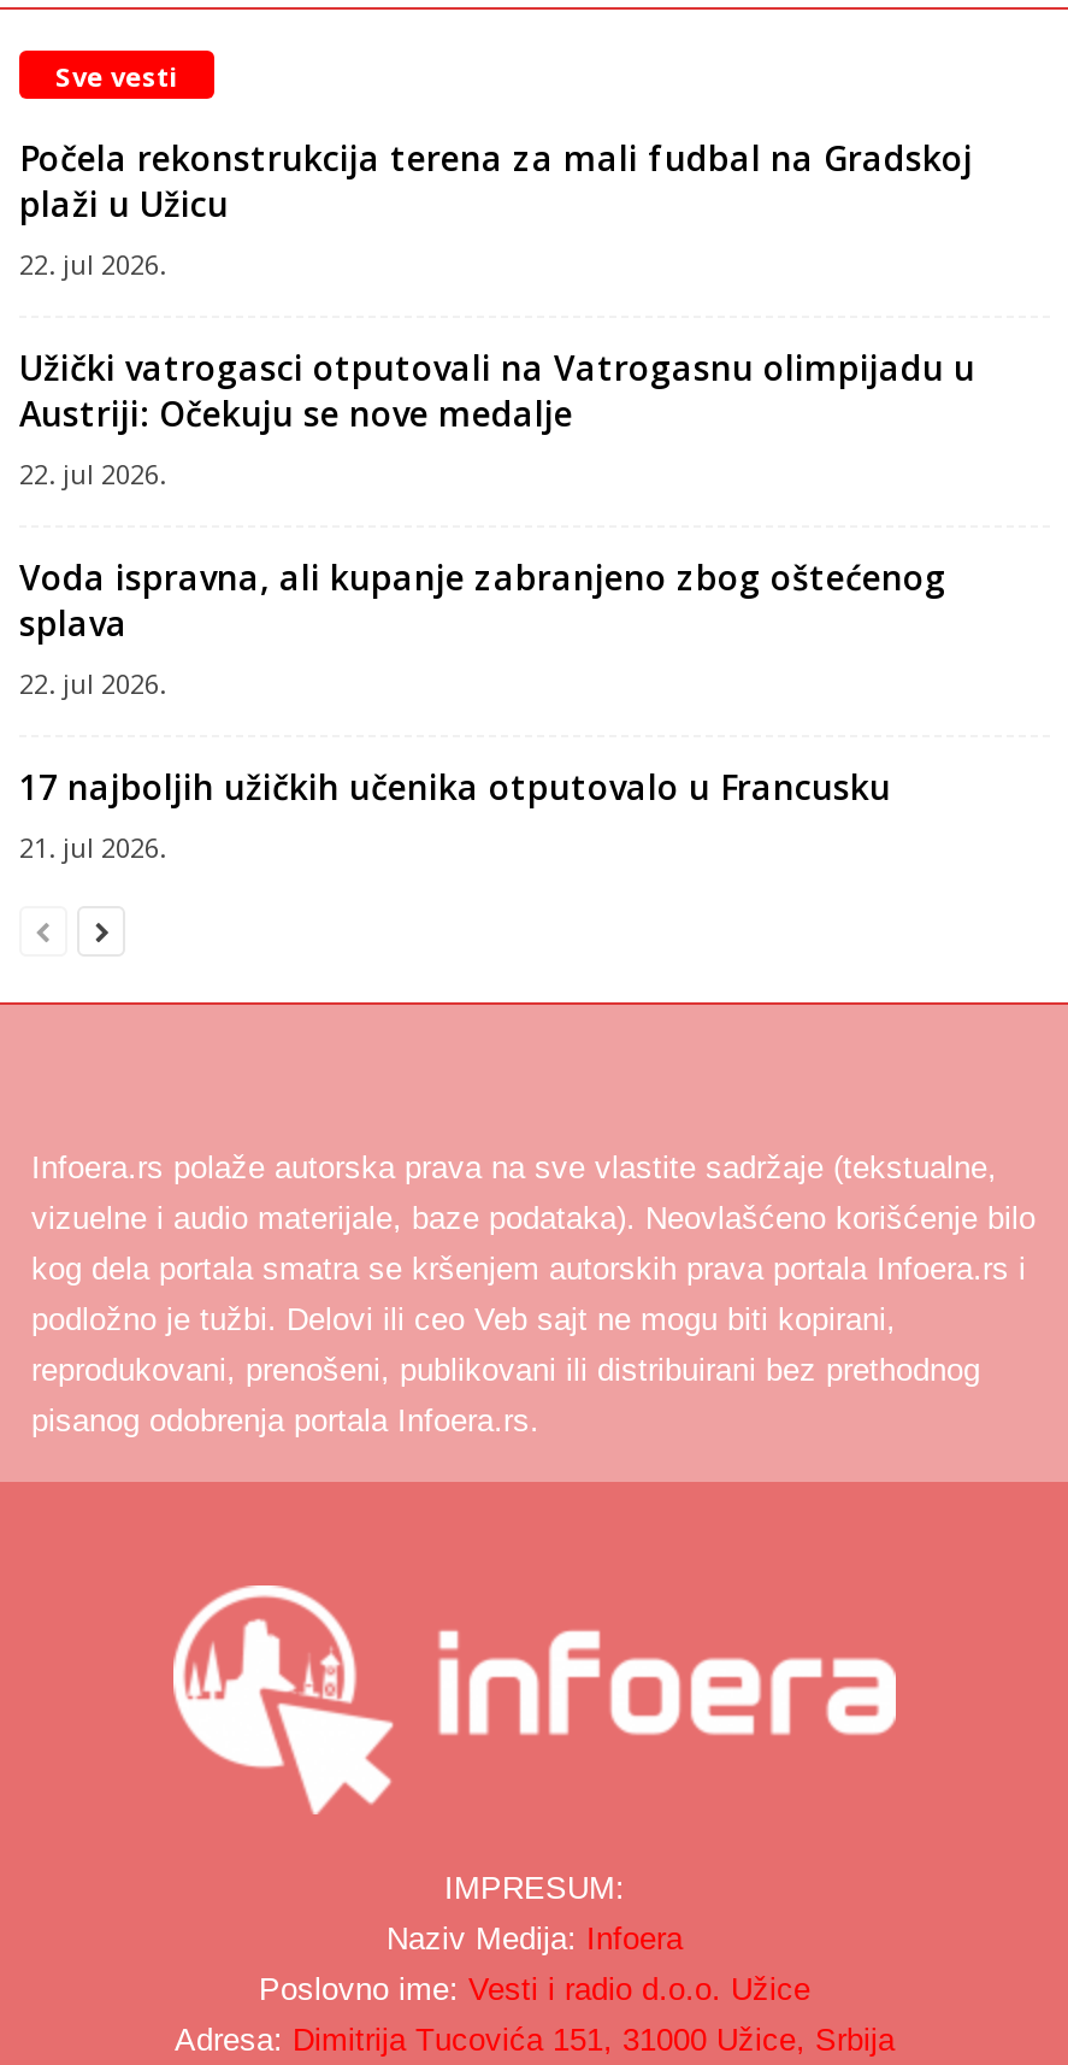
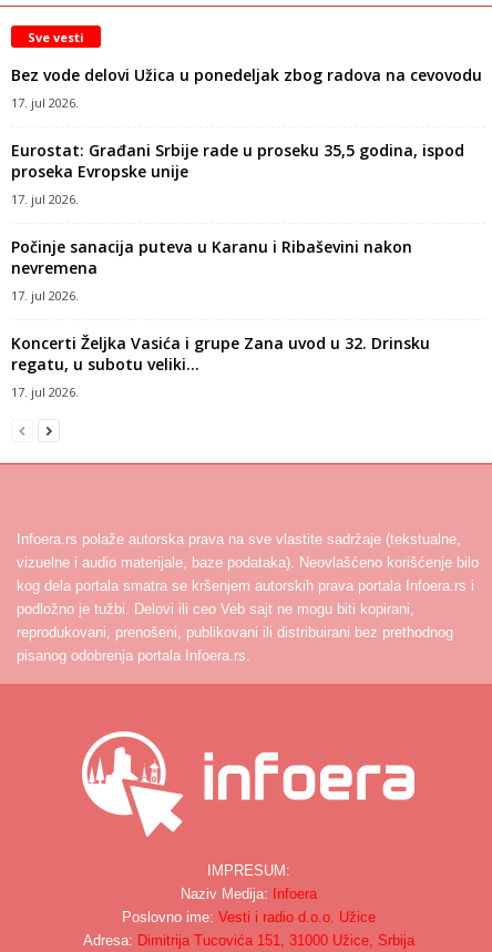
[19,134,973,281] Počela rekonstrukcija terena za mali fudbal na Gradskoj | plaži u Užicu | 22. jul 2026. -> [11,64,482,110] Bez vode delovi Užica u ponedeljak zbog radova na cevovodu | 17. jul 2026.
[19,344,975,491] Užički vatrogasci otputovali na Vatrogasnu olimpijadu u | Austriji: Očekuju se nove medalje | 22. jul 2026. -> [11,139,464,207] Eurostat: Građani Srbije rade u proseku 35,5 godina, ispod | proseka Evropske unije | 17. jul 2026.
[19,553,946,700] Voda ispravna, ali kupanje zabranjeno zbog oštećenog | splava | 22. jul 2026. -> [11,236,412,303] Počinje sanacija puteva u Karanu i Ribaševini nakon | nevremena | 17. jul 2026.
[19,763,891,864] 17 najboljih užičkih učenika otputovalo u Francusku | 21. jul 2026. -> [11,332,430,400] Koncerti Željka Vasića i grupe Zana uvod u 32. Drinsku | regatu, u subotu veliki... | 17. jul 2026.

